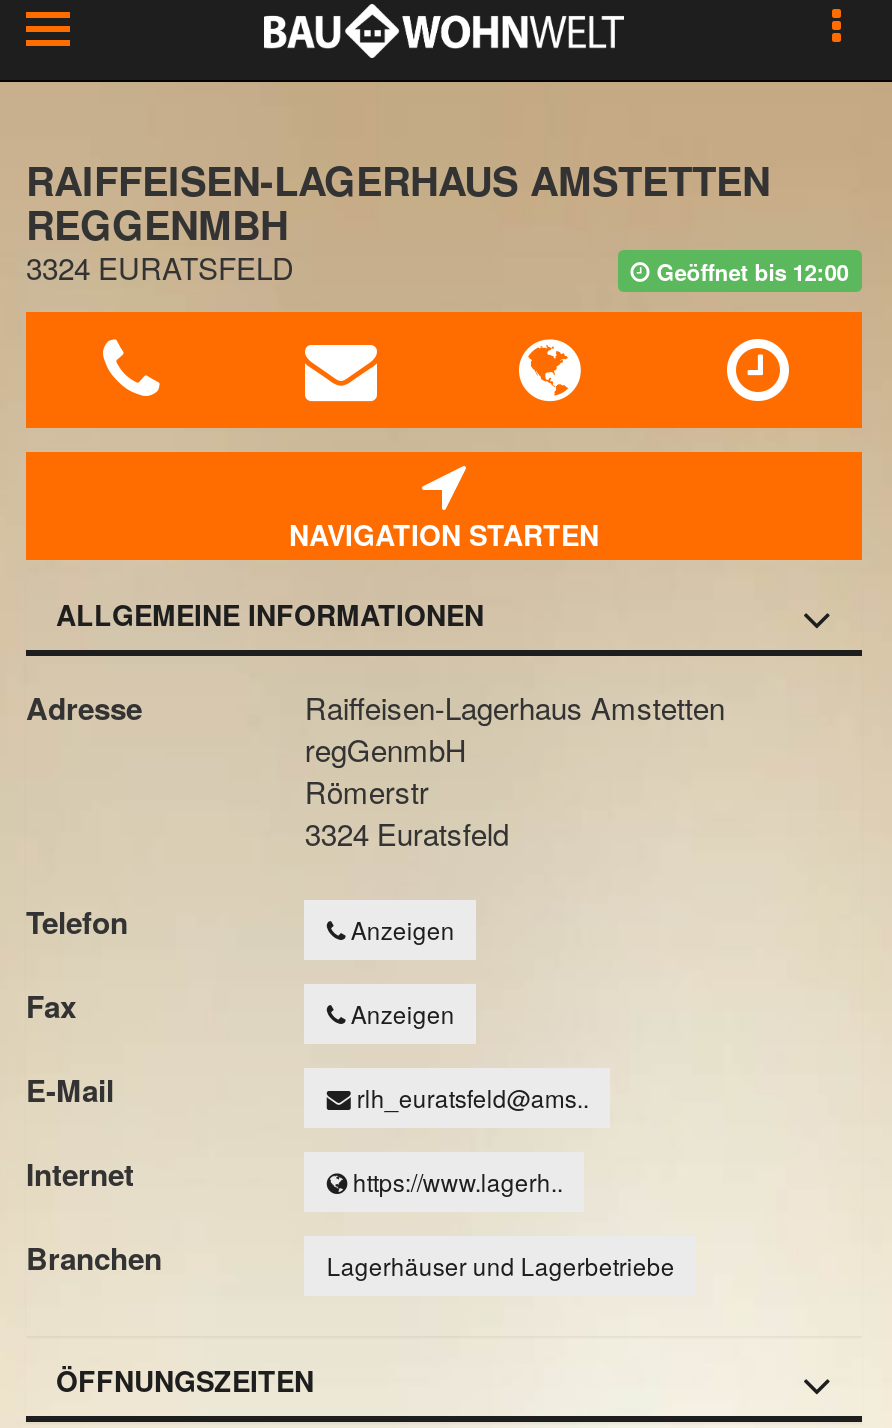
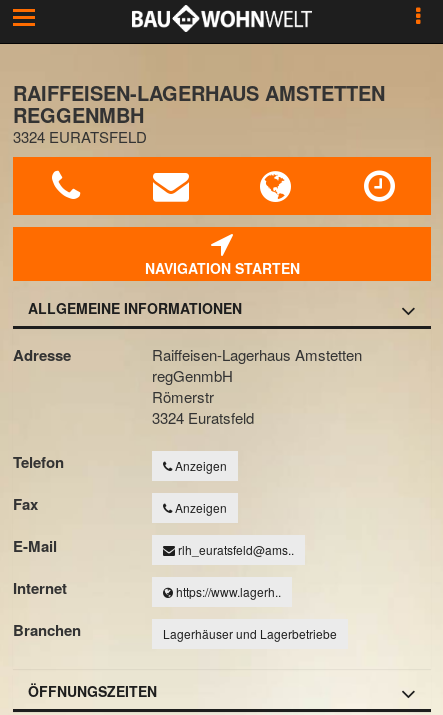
[650,254,848,286] Geöffnet bis 12:00 -> none

